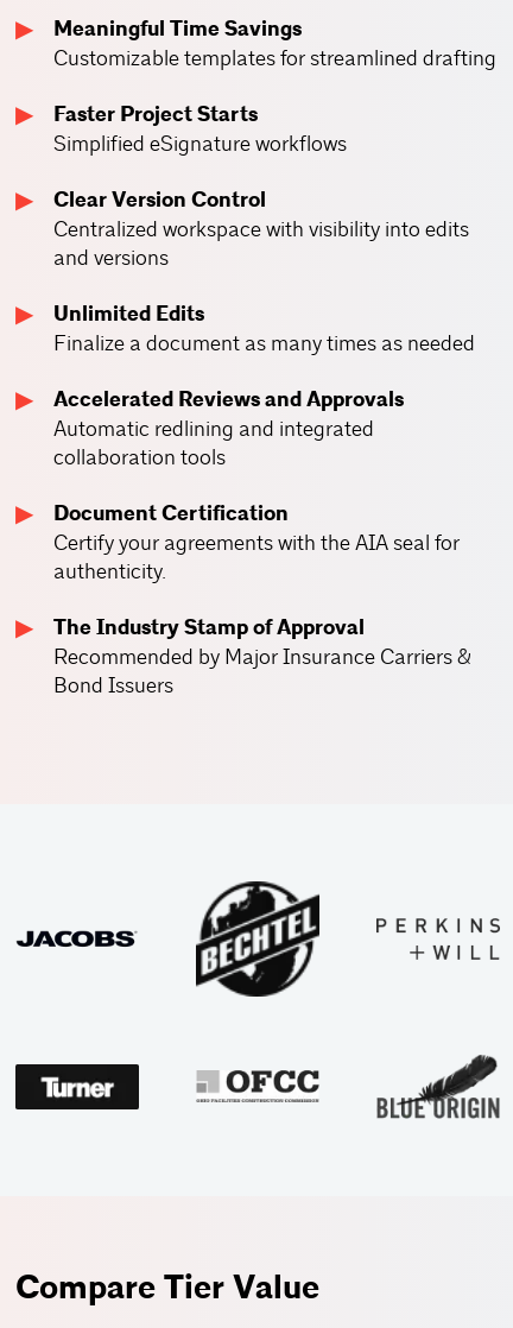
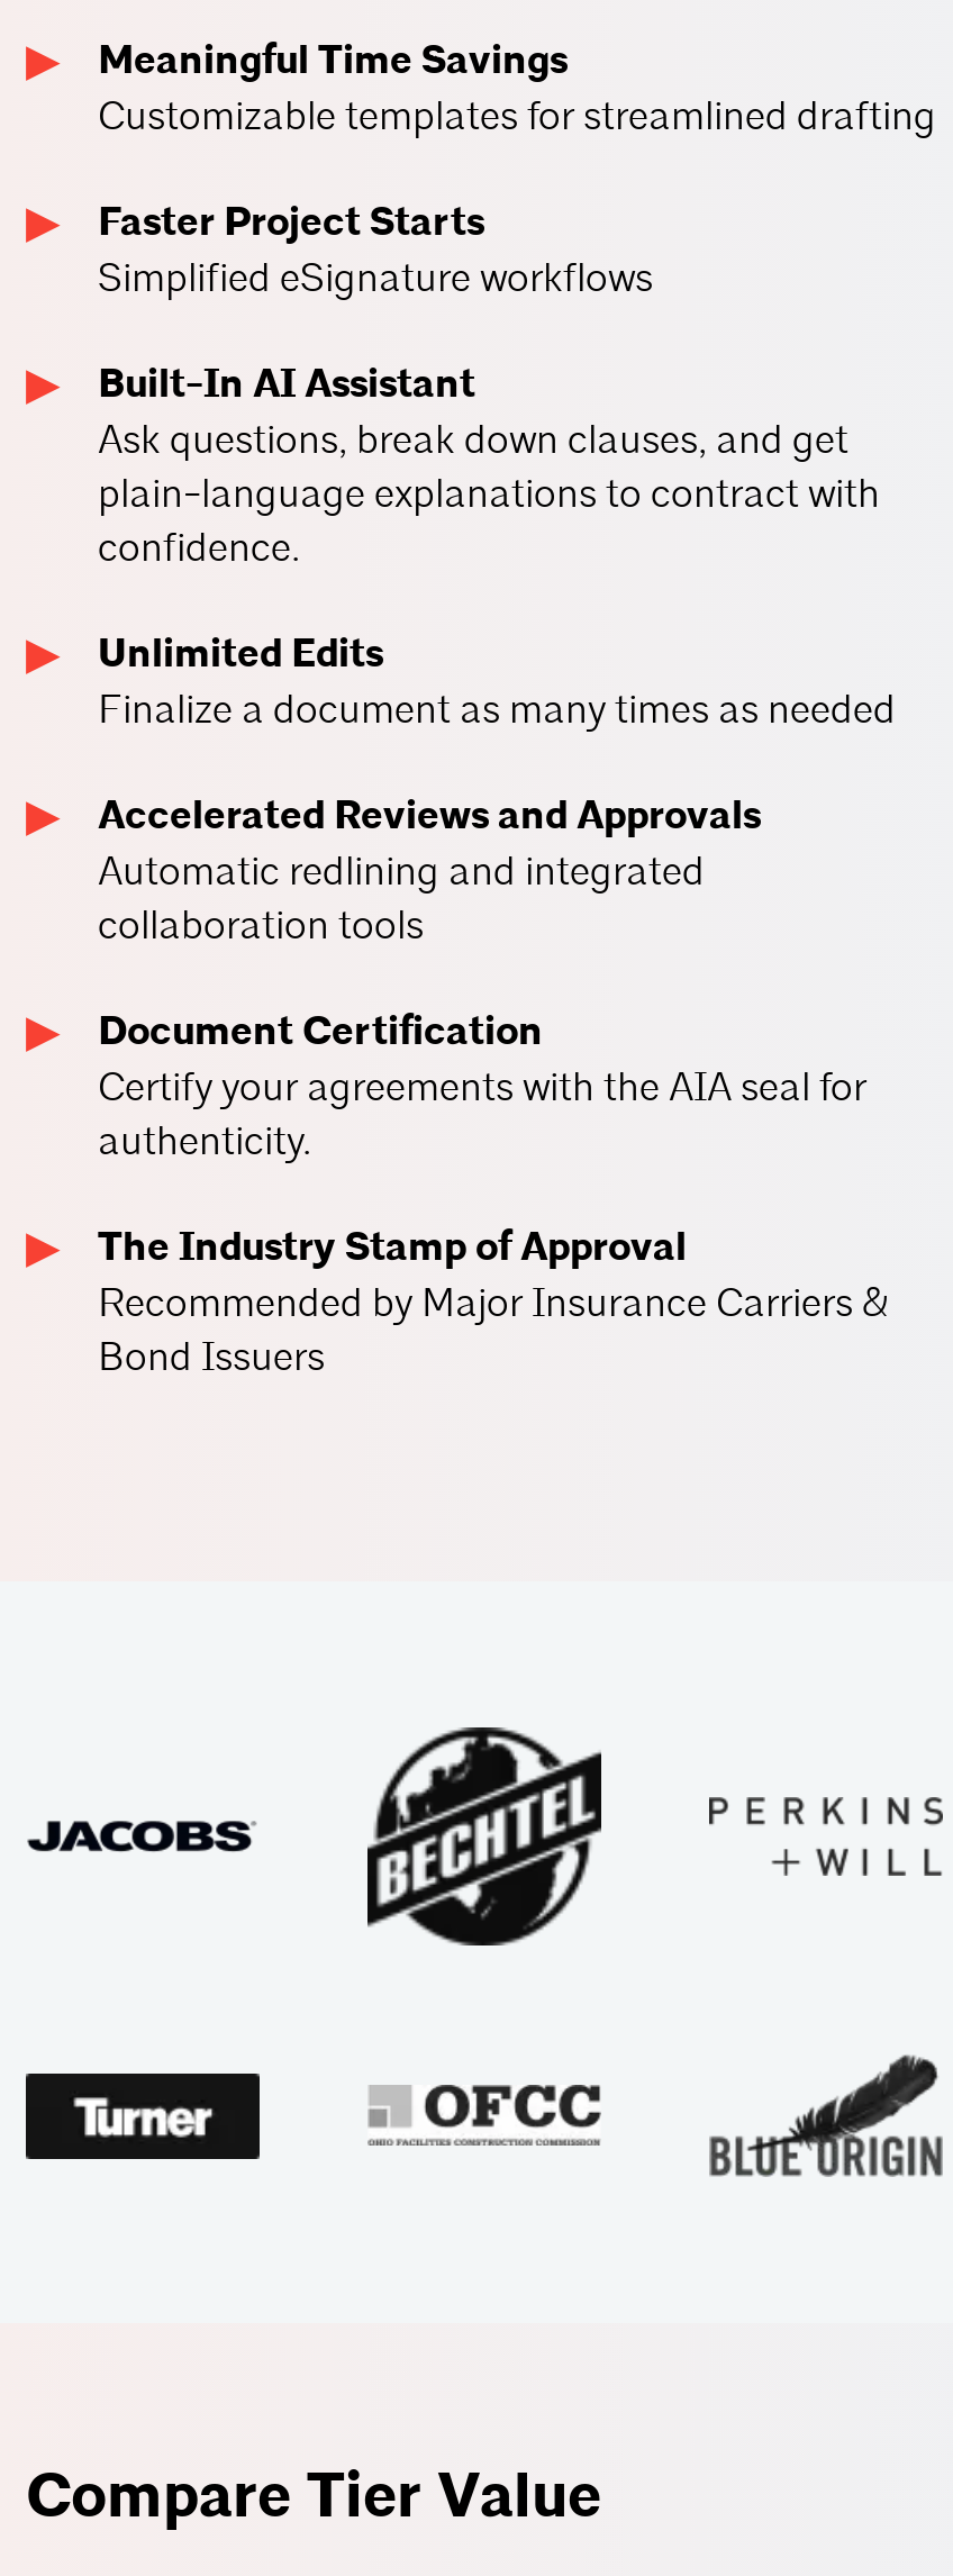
[53,186,469,271] Clear Version Control | Centralized workspace with visibility into edits | and versions -> [98,359,880,572] Built-In AI Assistant | Ask questions, break down clauses, and get | plain-language explanations to contract with | confidence.

